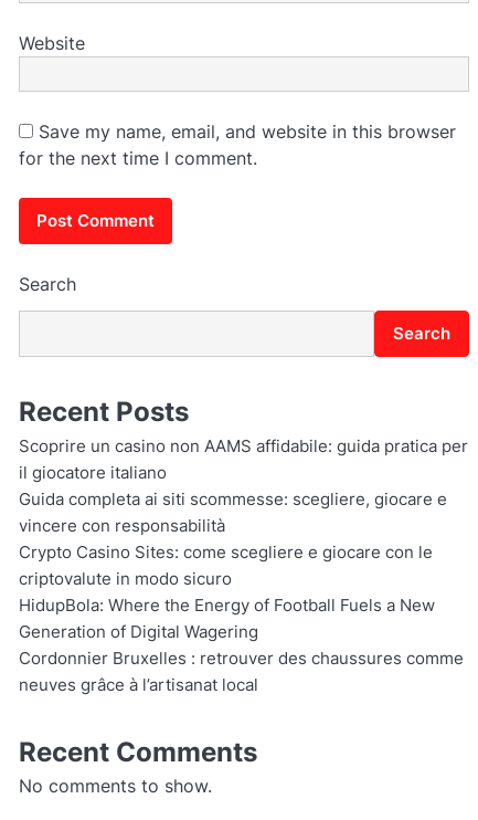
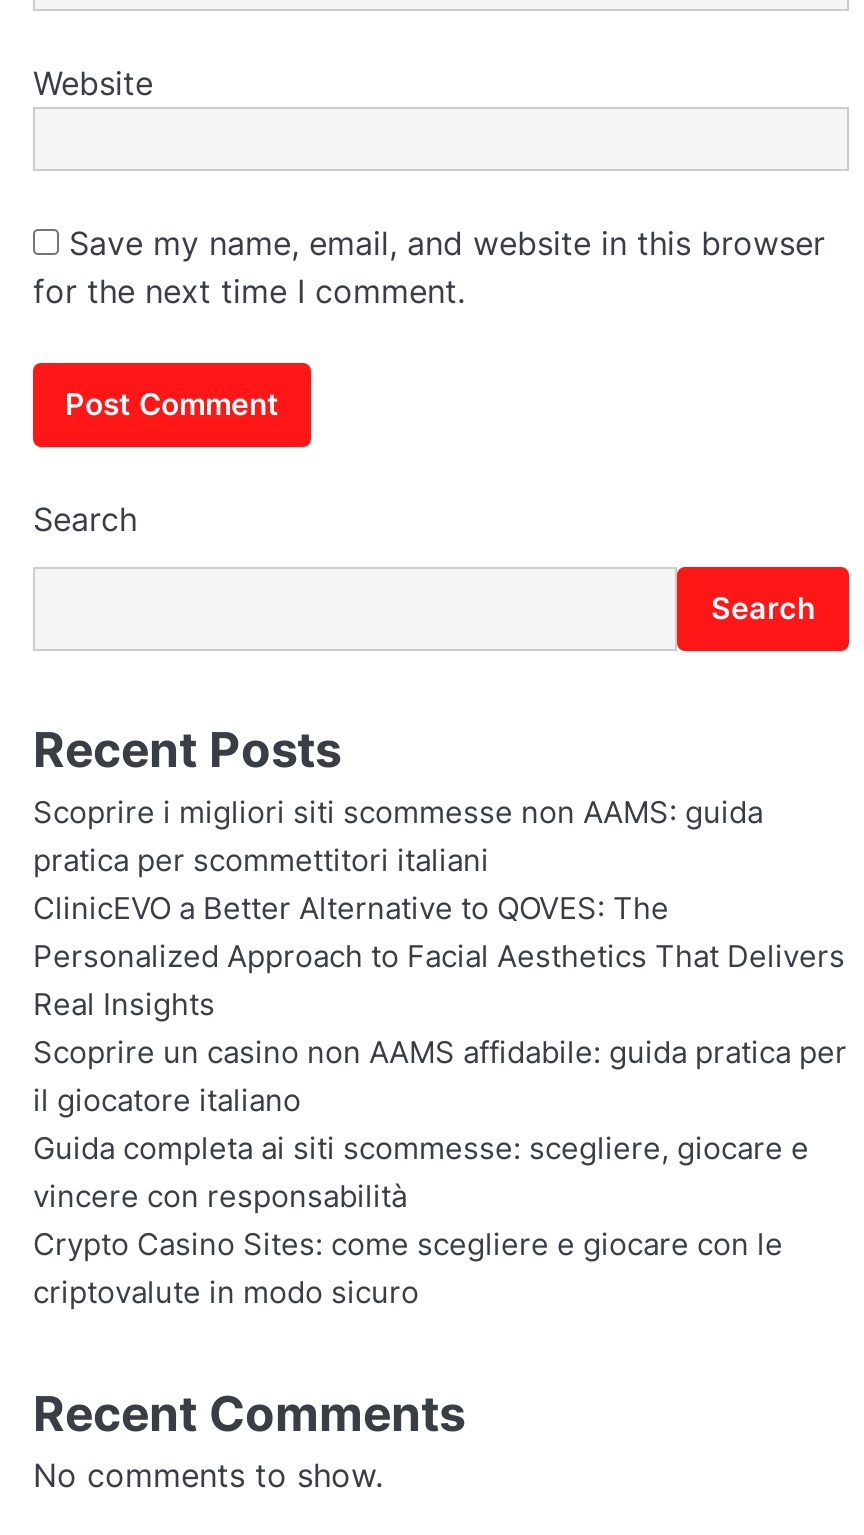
none -> [33,795,845,1023] Scoprire i migliori siti scommesse non AAMS: guida | pratica per scommettitori italiani | ClinicEVO a Better Alternative to QOVES: The | Personalized Approach to Facial Aesthetics That Delivers | Real Insights
moved [19,437,468,589] -> [33,1035,847,1311]: Scoprire un casino non AAMS affidabile: guida pratica per | il giocatore italiano | Guida completa ai siti scommesse: scegliere, giocare e | vincere con responsabilità | Crypto Casino Sites: come scegliere e giocare con le | criptovalute in modo sicuro
[19,596,464,695] HidupBola: Where the Energy of Football Fuels a New | Generation of Digital Wagering | Cordonnier Bruxelles : retrouver des chaussures comme | neuves grâce à l’artisanat local -> none

